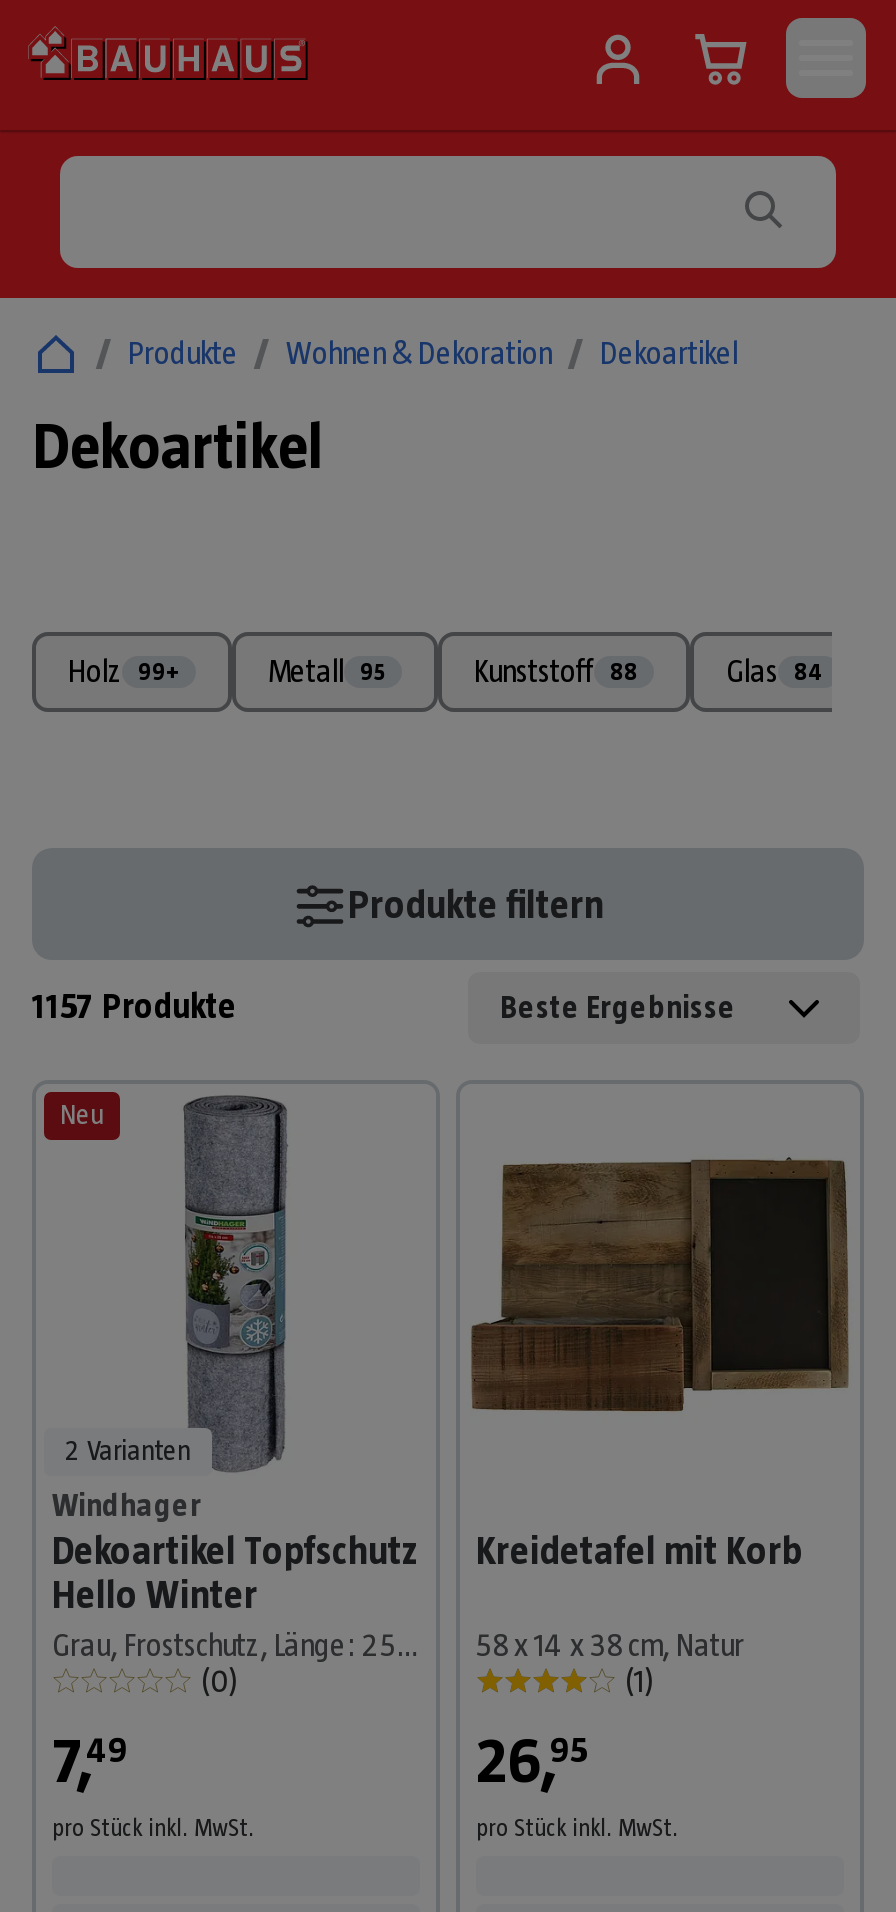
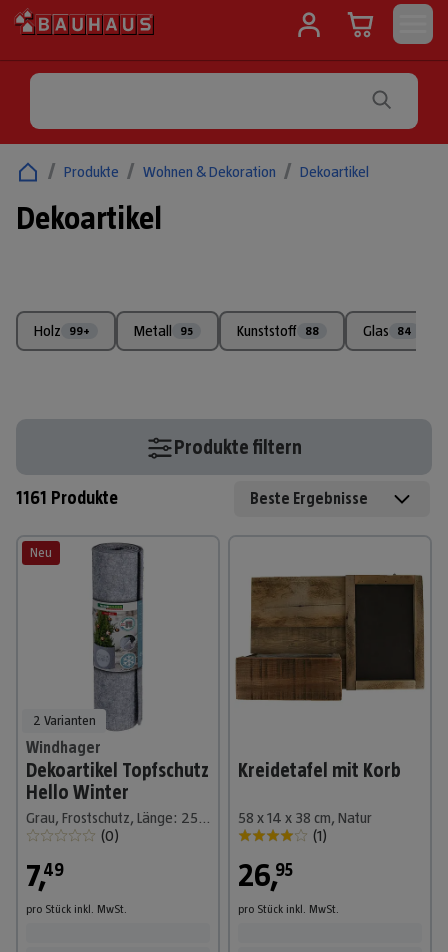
[32,987,236,1027] 1157 Produkte -> [16,488,118,508] 1161 Produkte

